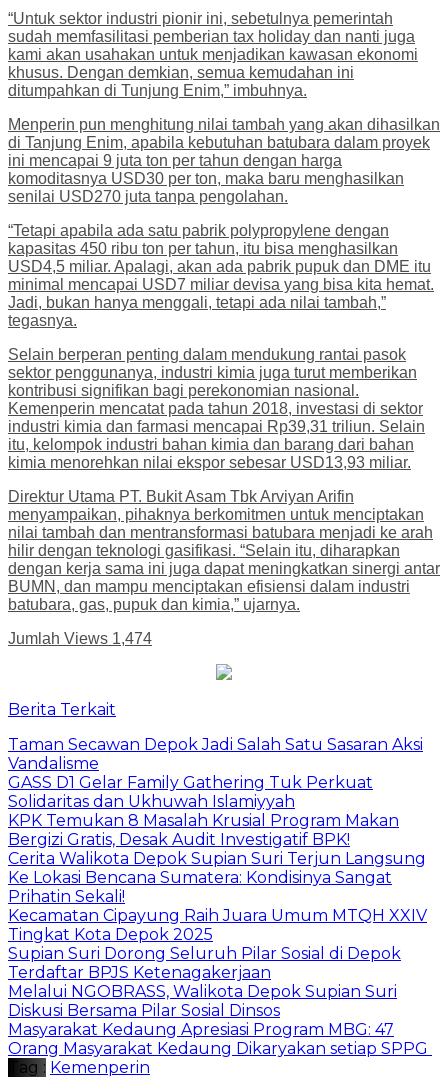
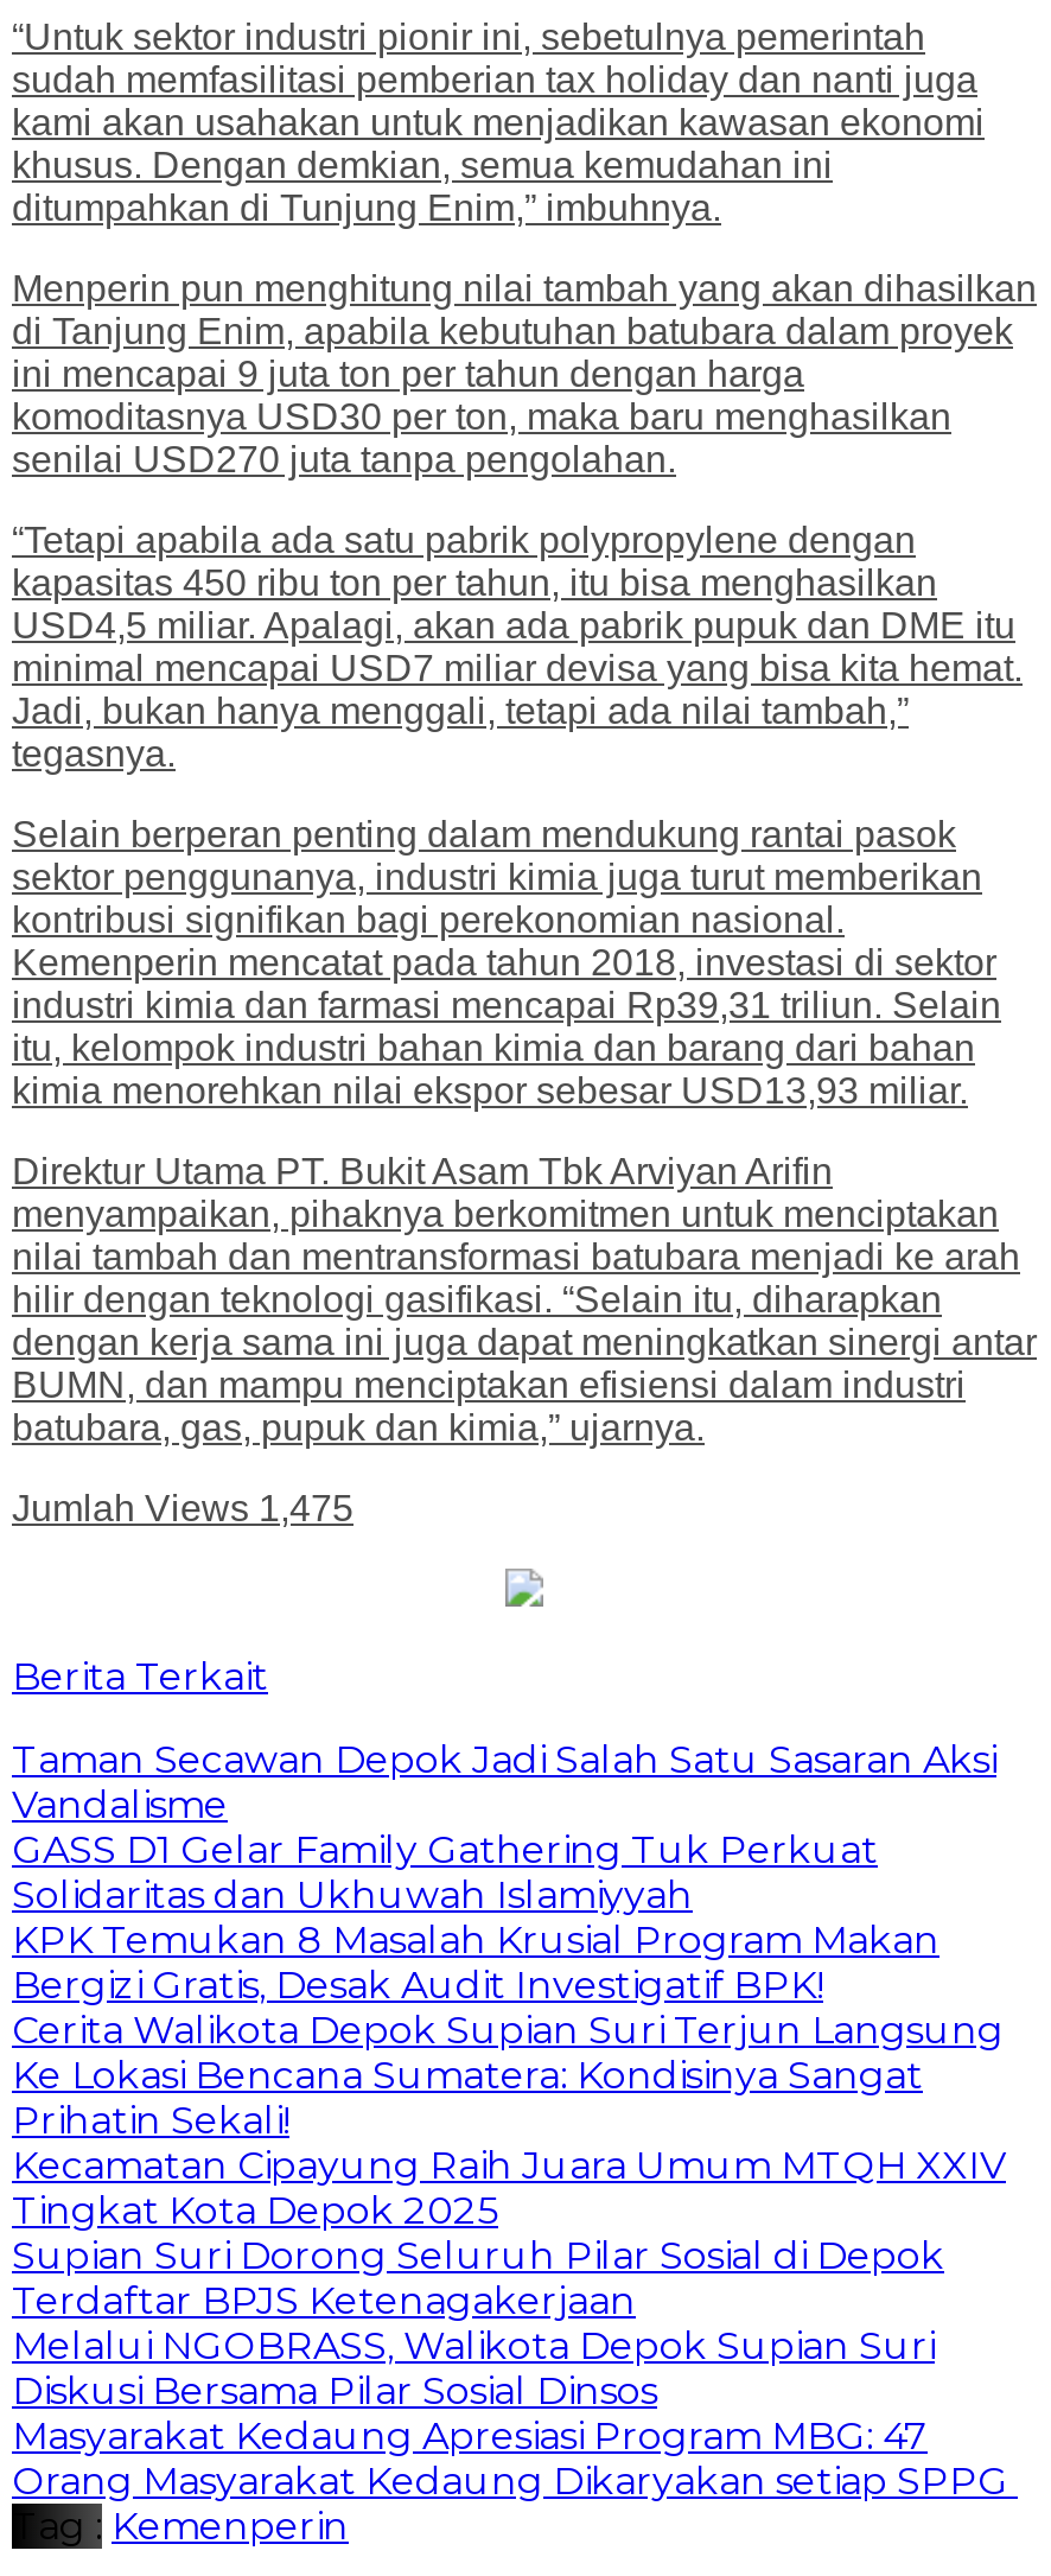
[8,630,152,647] Jumlah Views 1,474 -> [12,1487,353,1528] Jumlah Views 1,475

